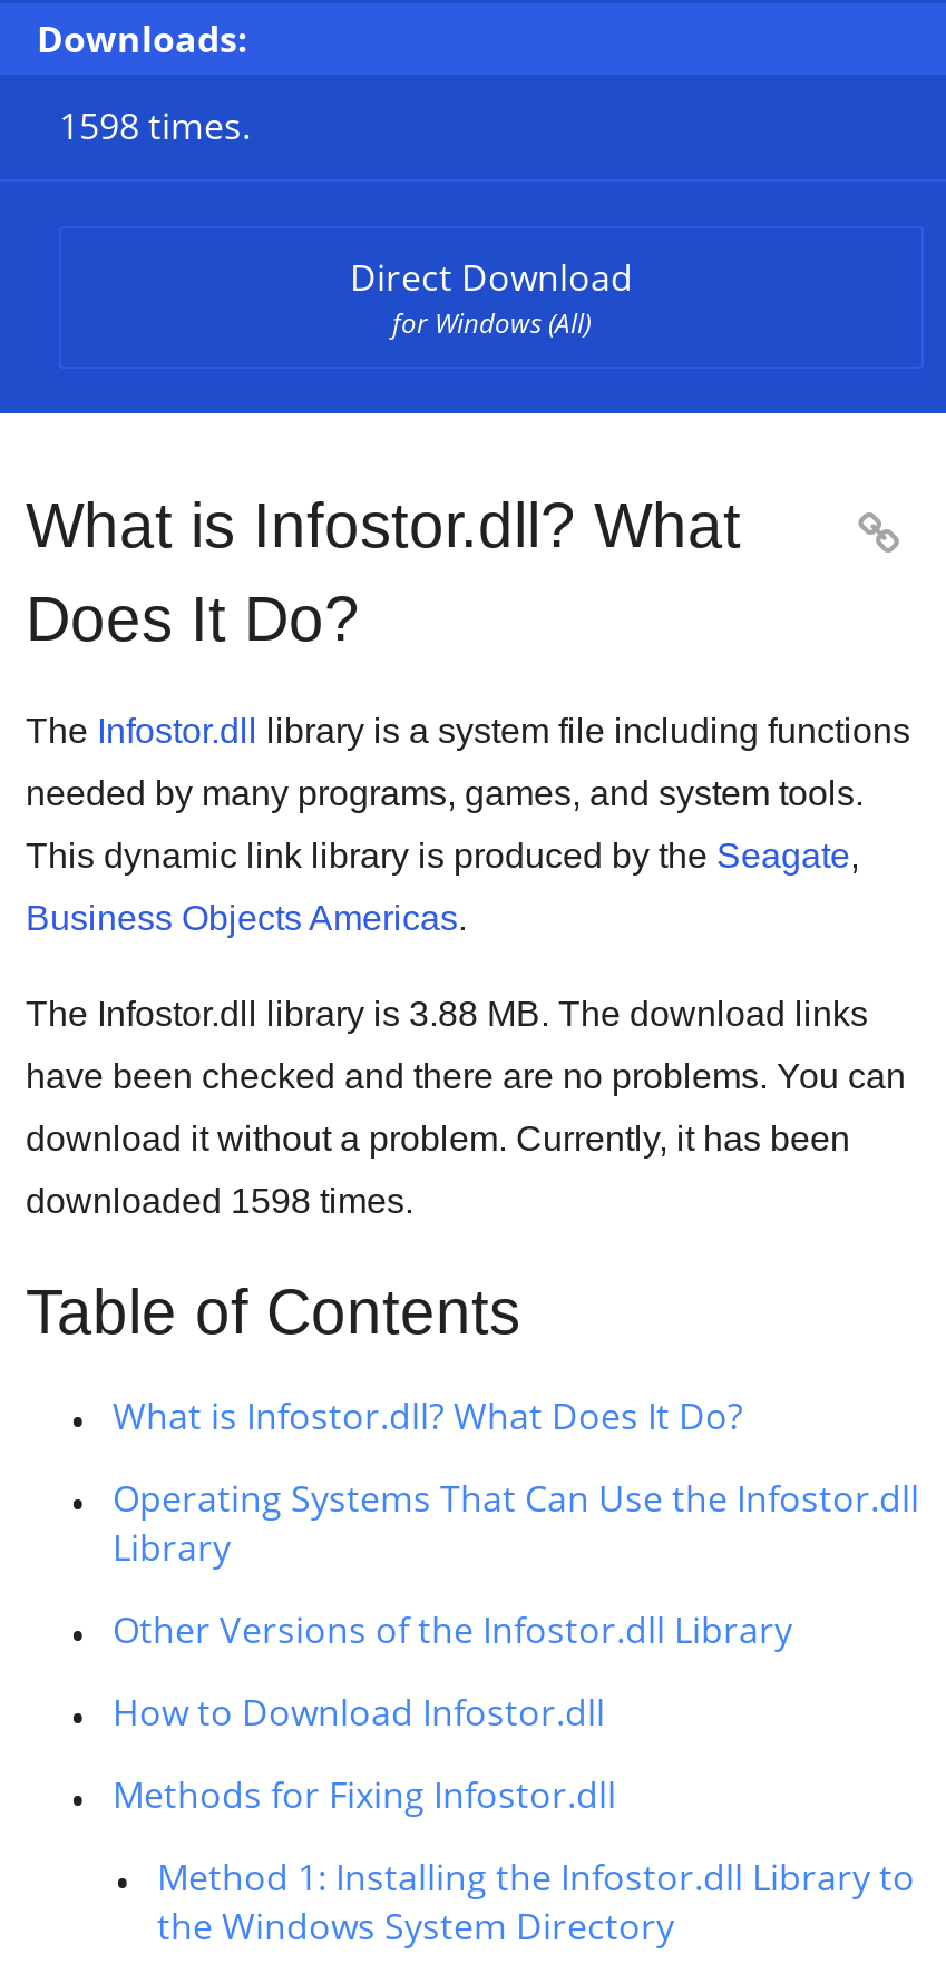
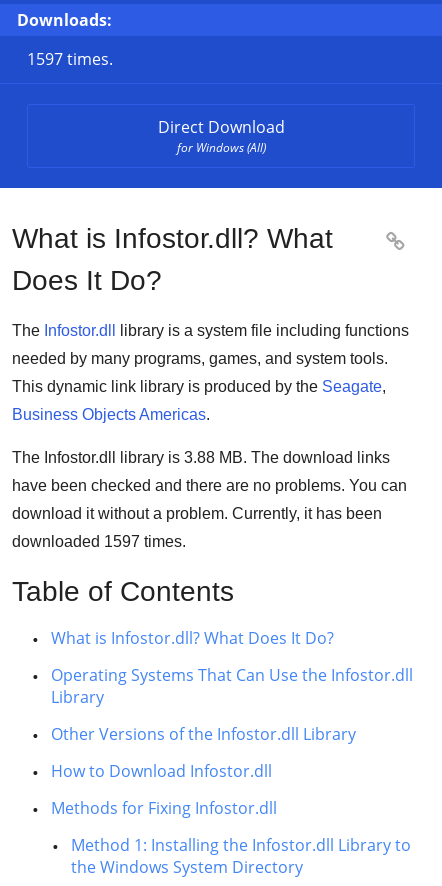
[59,101,251,150] 1598 times. -> [27,48,113,70] 1597 times.
[26,1182,413,1220] downloaded 1598 times. -> [12,533,186,550] downloaded 1597 times.

